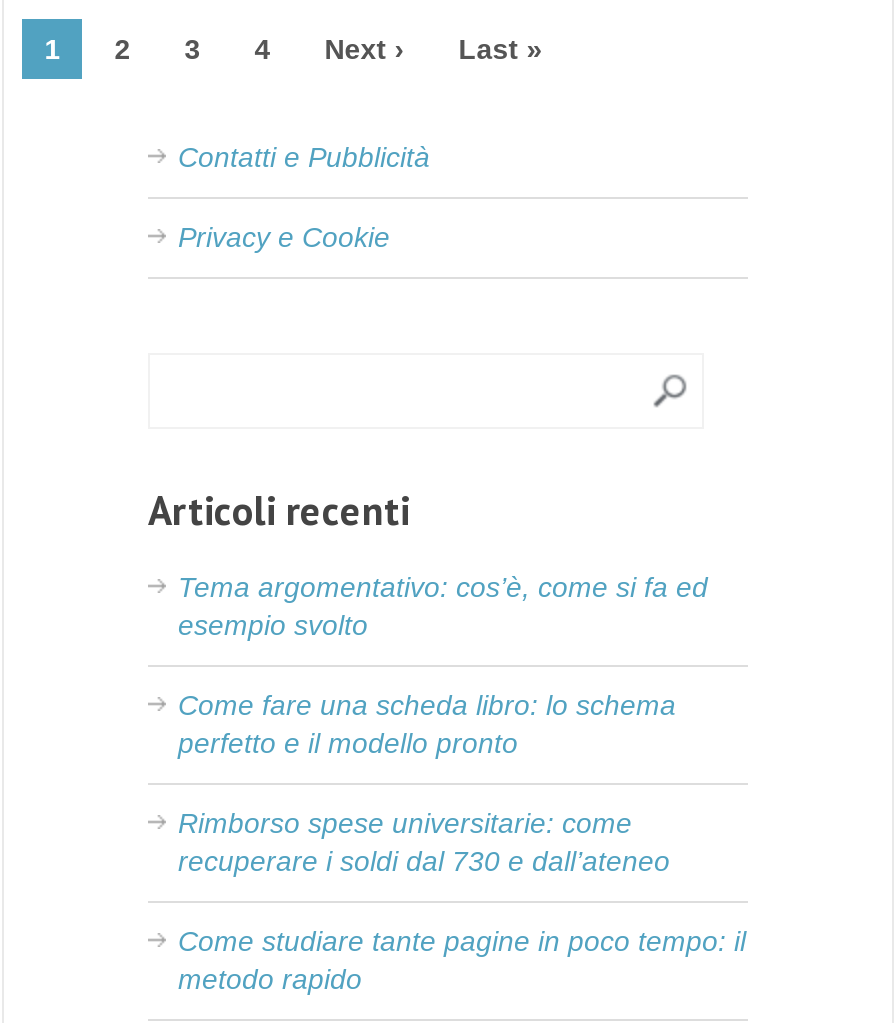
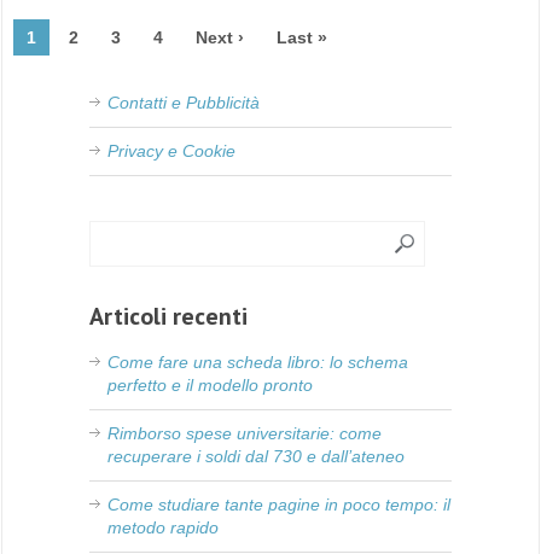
[178,571,708,641] Tema argomentativo: cos’è, come si fa ed | esempio svolto -> none

